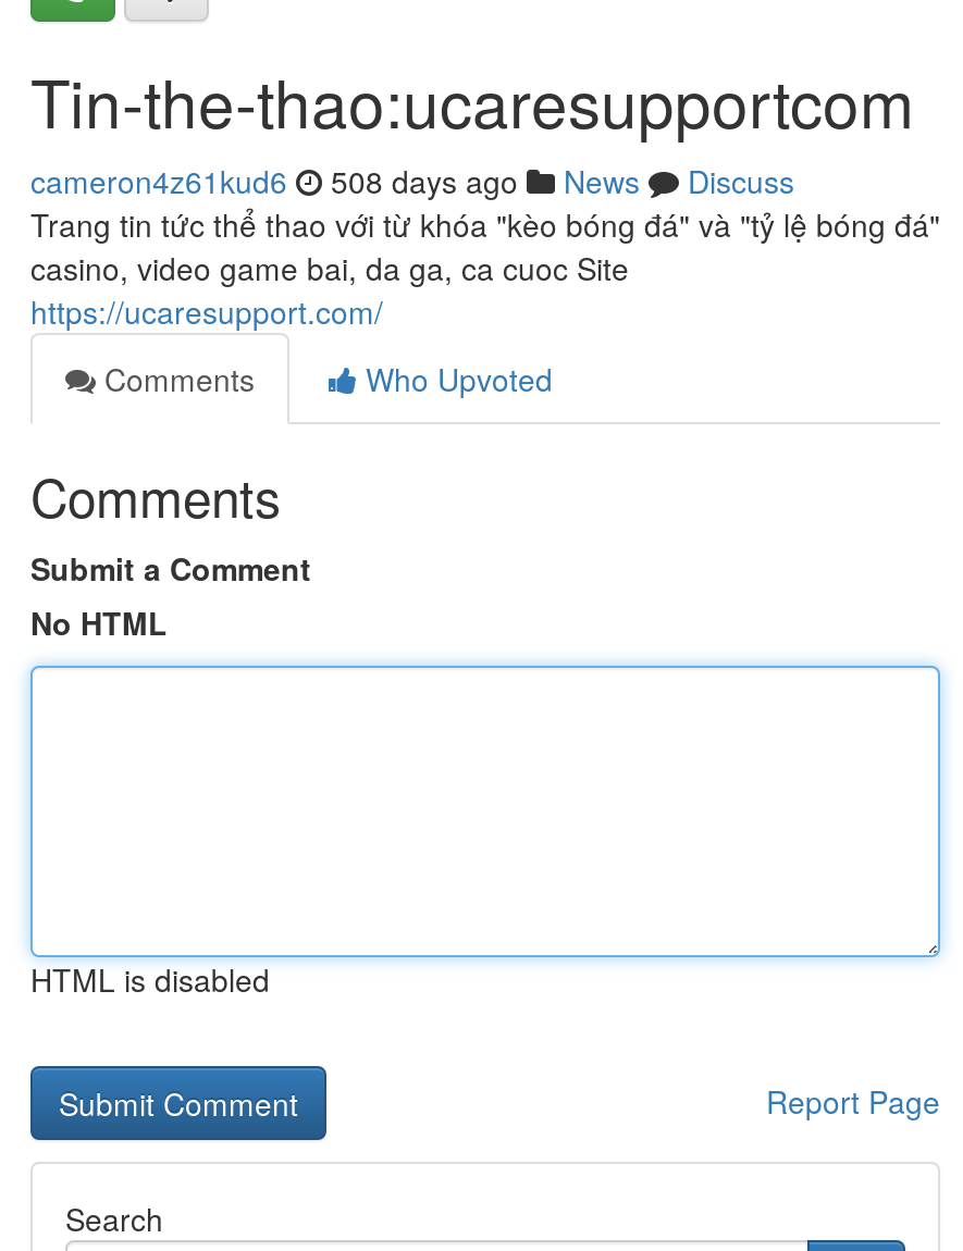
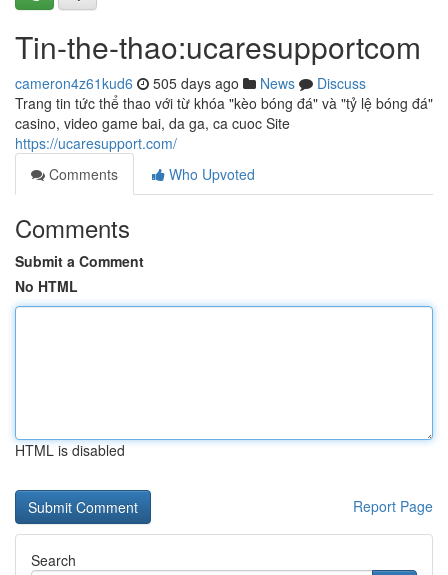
[30,159,794,202] cameron4z61kud6 508 days ago News Discuss -> [15,73,366,93] cameron4z61kud6 505 days ago News Discuss

